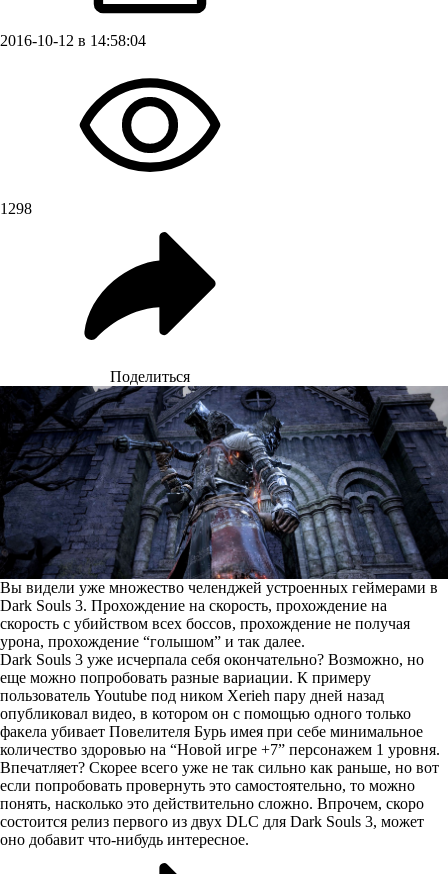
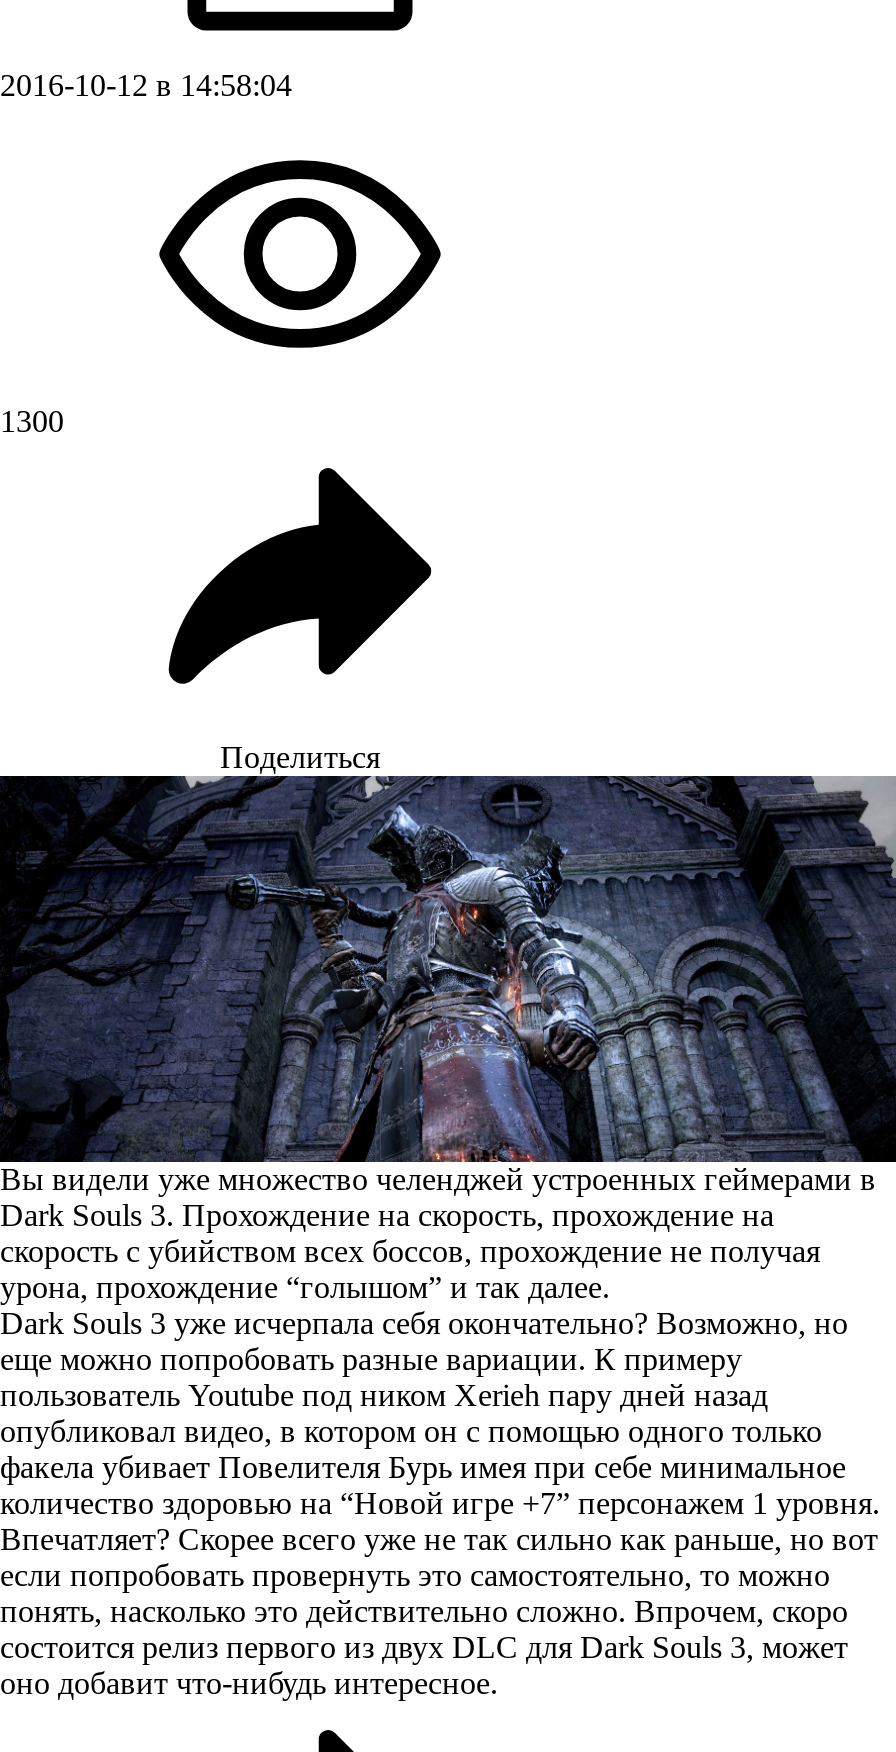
[0,200,32,217] 1298 -> [0,404,64,438] 1300

